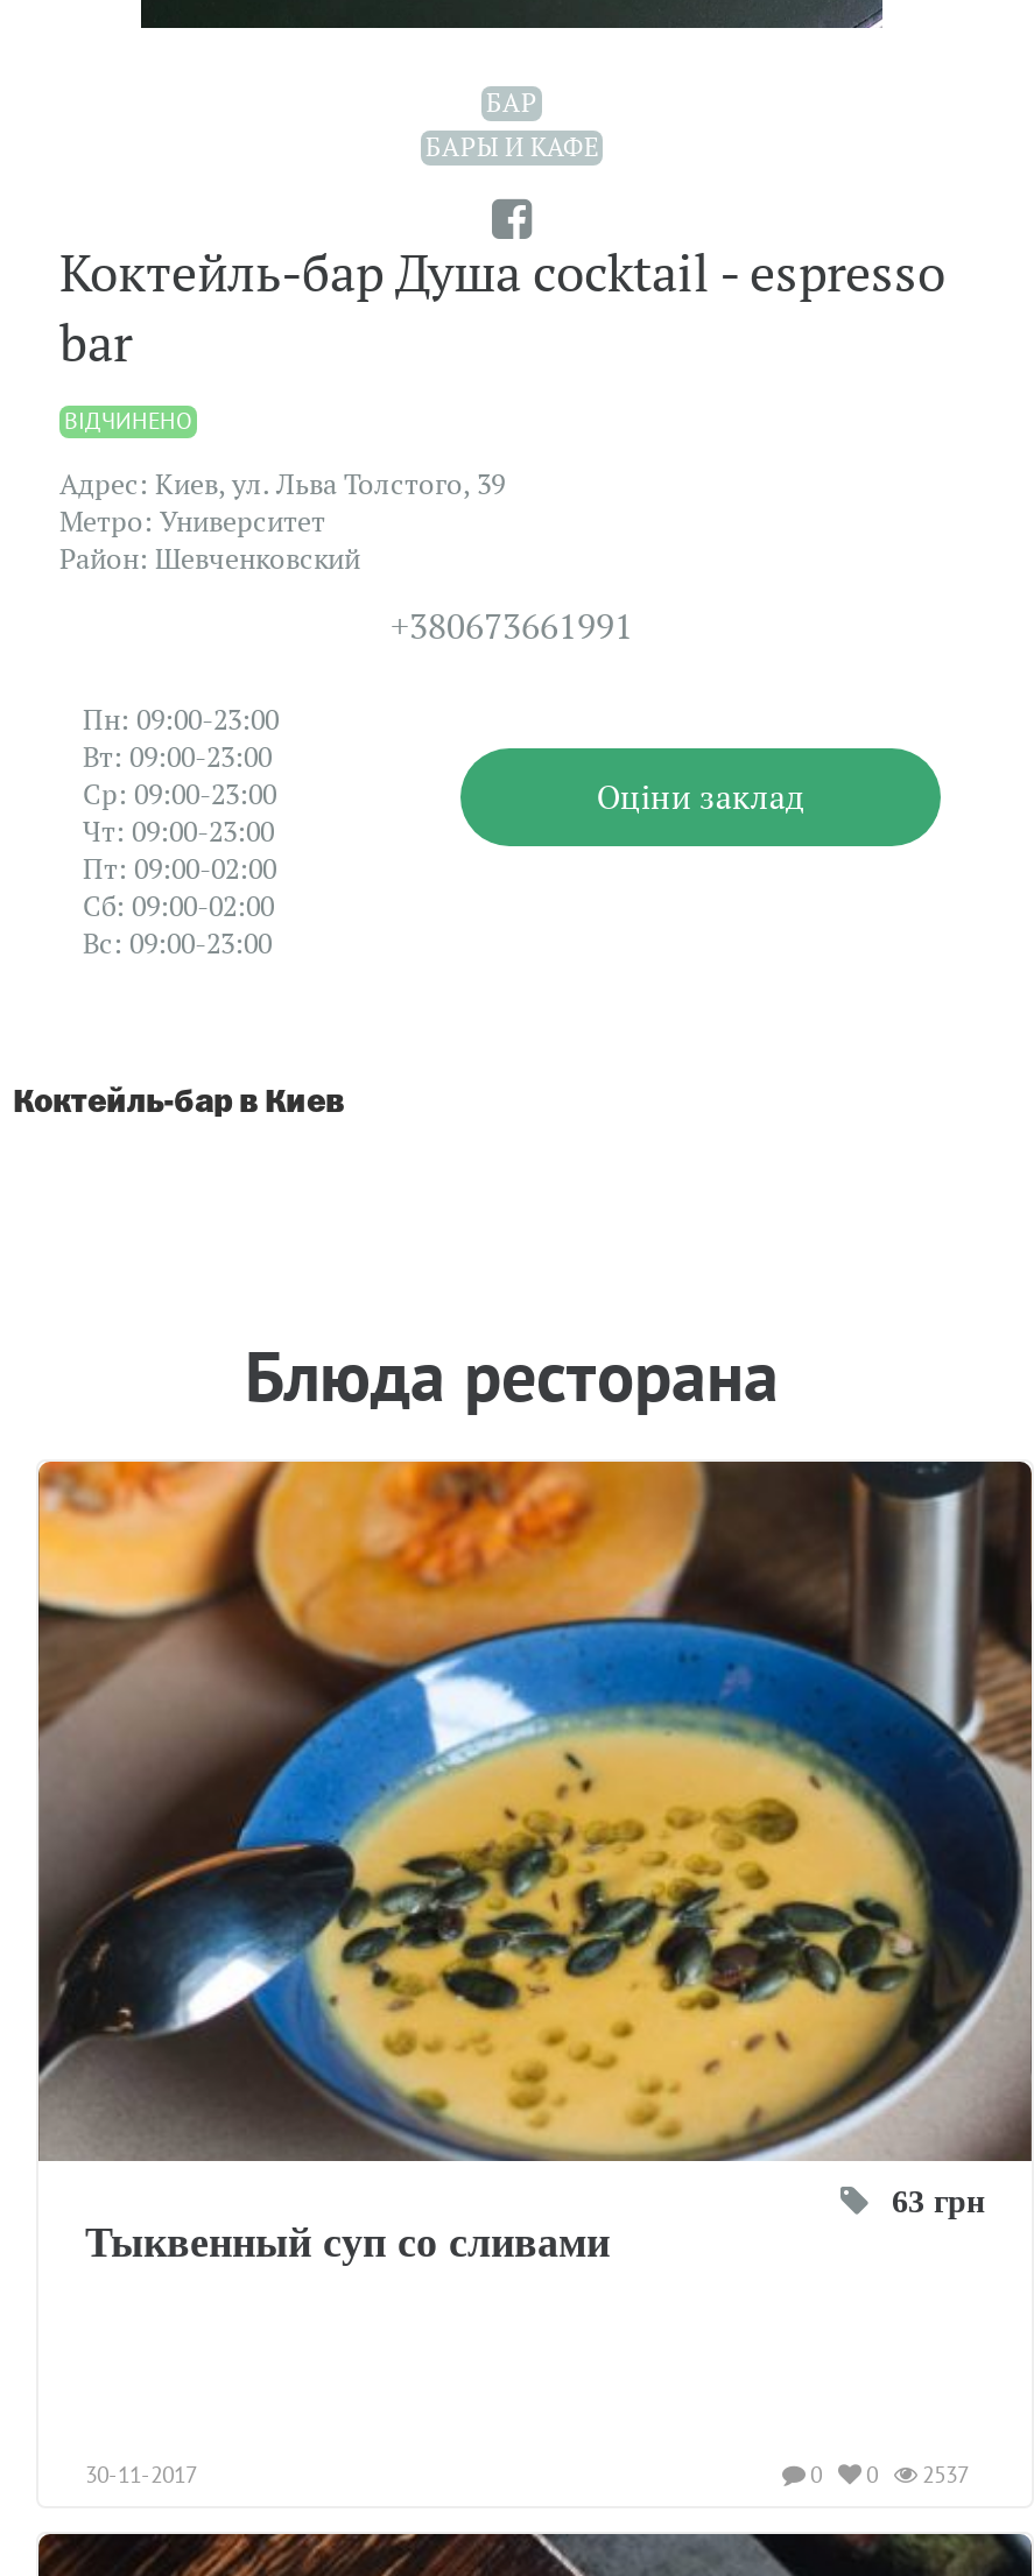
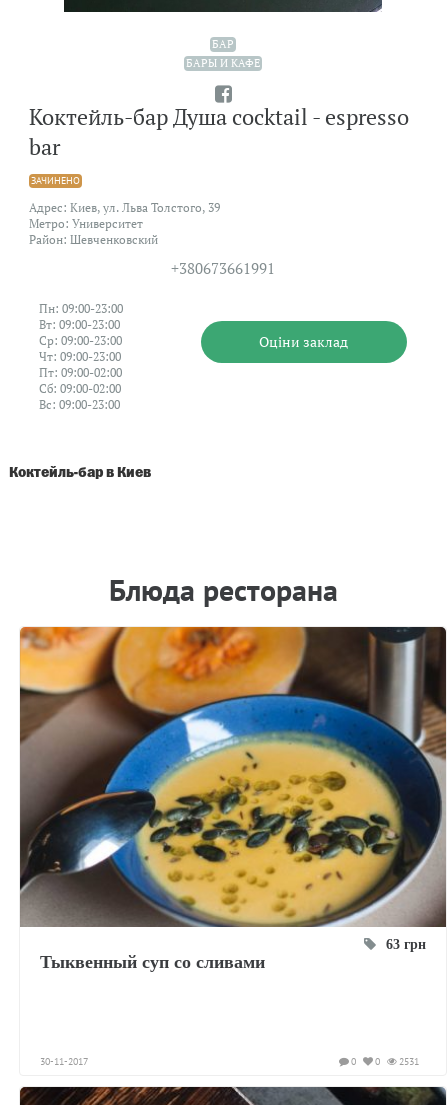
[64,406,192,436] ВIДЧИНЕНО -> [31,174,80,187] ЗАЧИНЕНО
[810,2460,969,2490] 0 0 2537 -> [351,1055,419,1068] 0 0 2531

